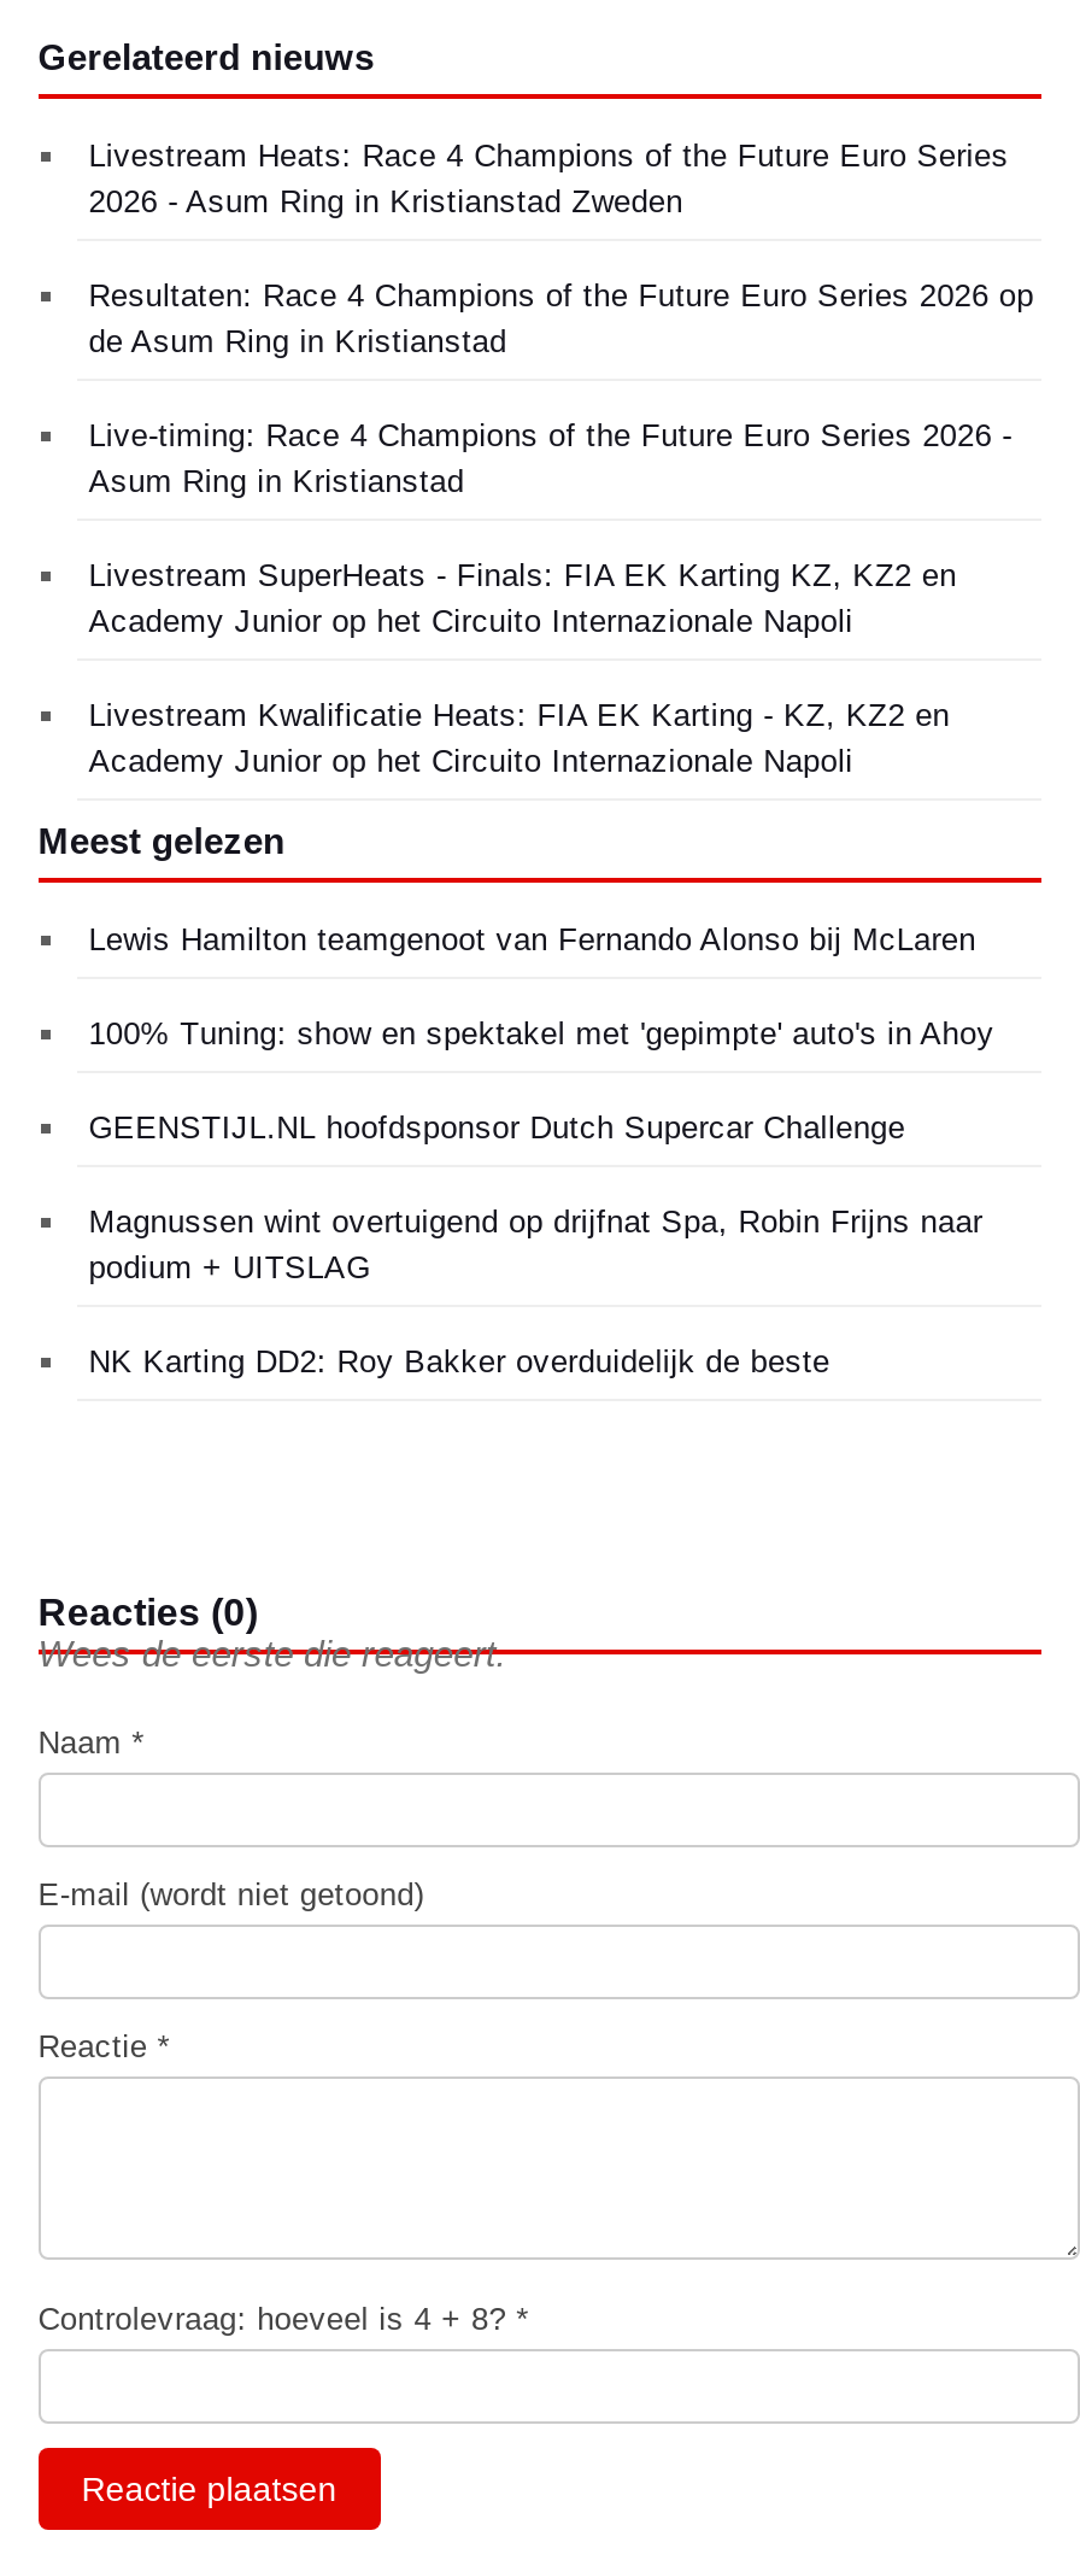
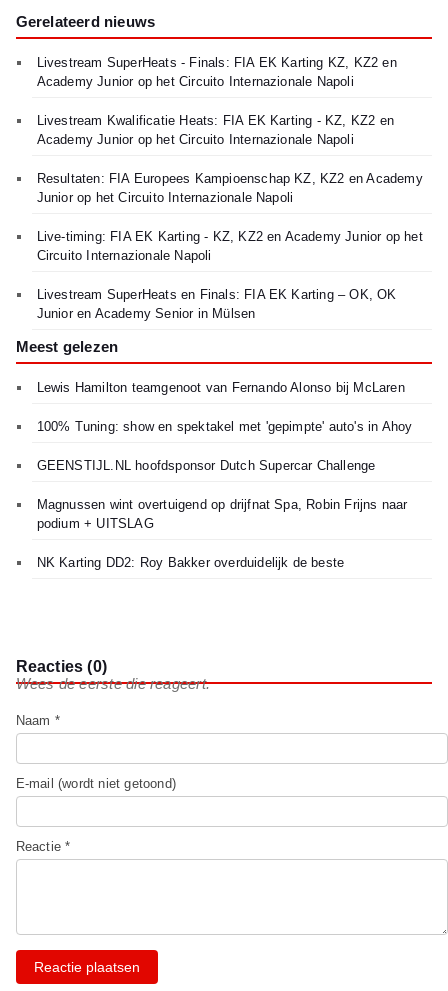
[88,138,1034,500] Livestream Heats: Race 4 Champions of the Future Euro Series | 2026 - Asum Ring in Kristianstad Zweden | Resultaten: Race 4 Champions of the Future Euro Series 2026 op | de Asum Ring in Kristianstad | Live-timing: Race 4 Champions of the Future Euro Series 2026 - | Asum Ring in Kristianstad -> none
moved [88,558,957,779] -> [37,55,397,147]: Livestream SuperHeats - Finals: FIA EK Karting KZ, KZ2 en | Academy Junior op het Circuito Internazionale Napoli | Livestream Kwalificatie Heats: FIA EK Karting - KZ, KZ2 en | Academy Junior op het Circuito Internazionale Napoli
none -> [37,171,423,321] Resultaten: FIA Europees Kampioenschap KZ, KZ2 en Academy | Junior op het Circuito Internazionale Napoli | Live-timing: FIA EK Karting - KZ, KZ2 en Academy Junior op het | Circuito Internazionale Napoli | Livestream SuperHeats en Finals: FIA EK Karting – OK, OK | Junior en Academy Senior in Mülsen
[38,2301,529,2337] Controlevraag: hoeveel is 4 + 8? * -> none

